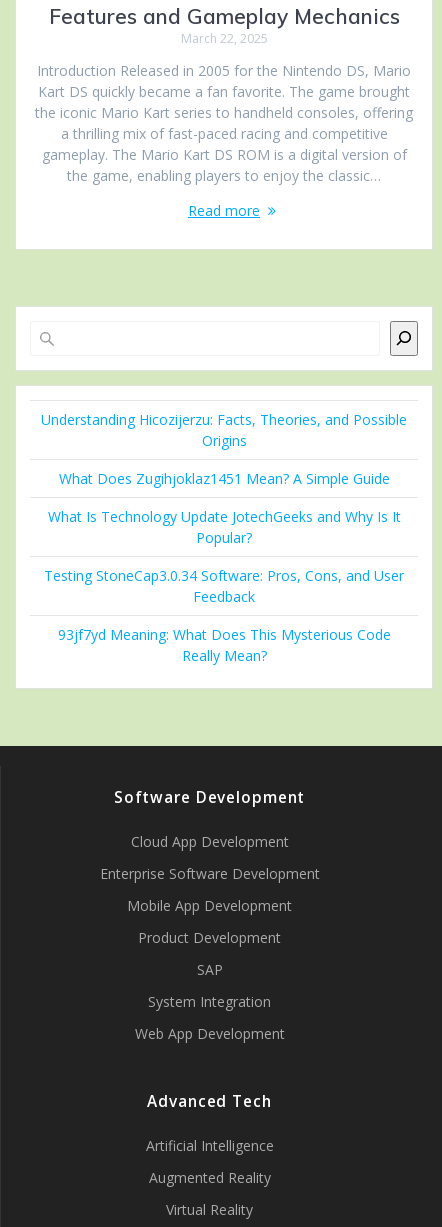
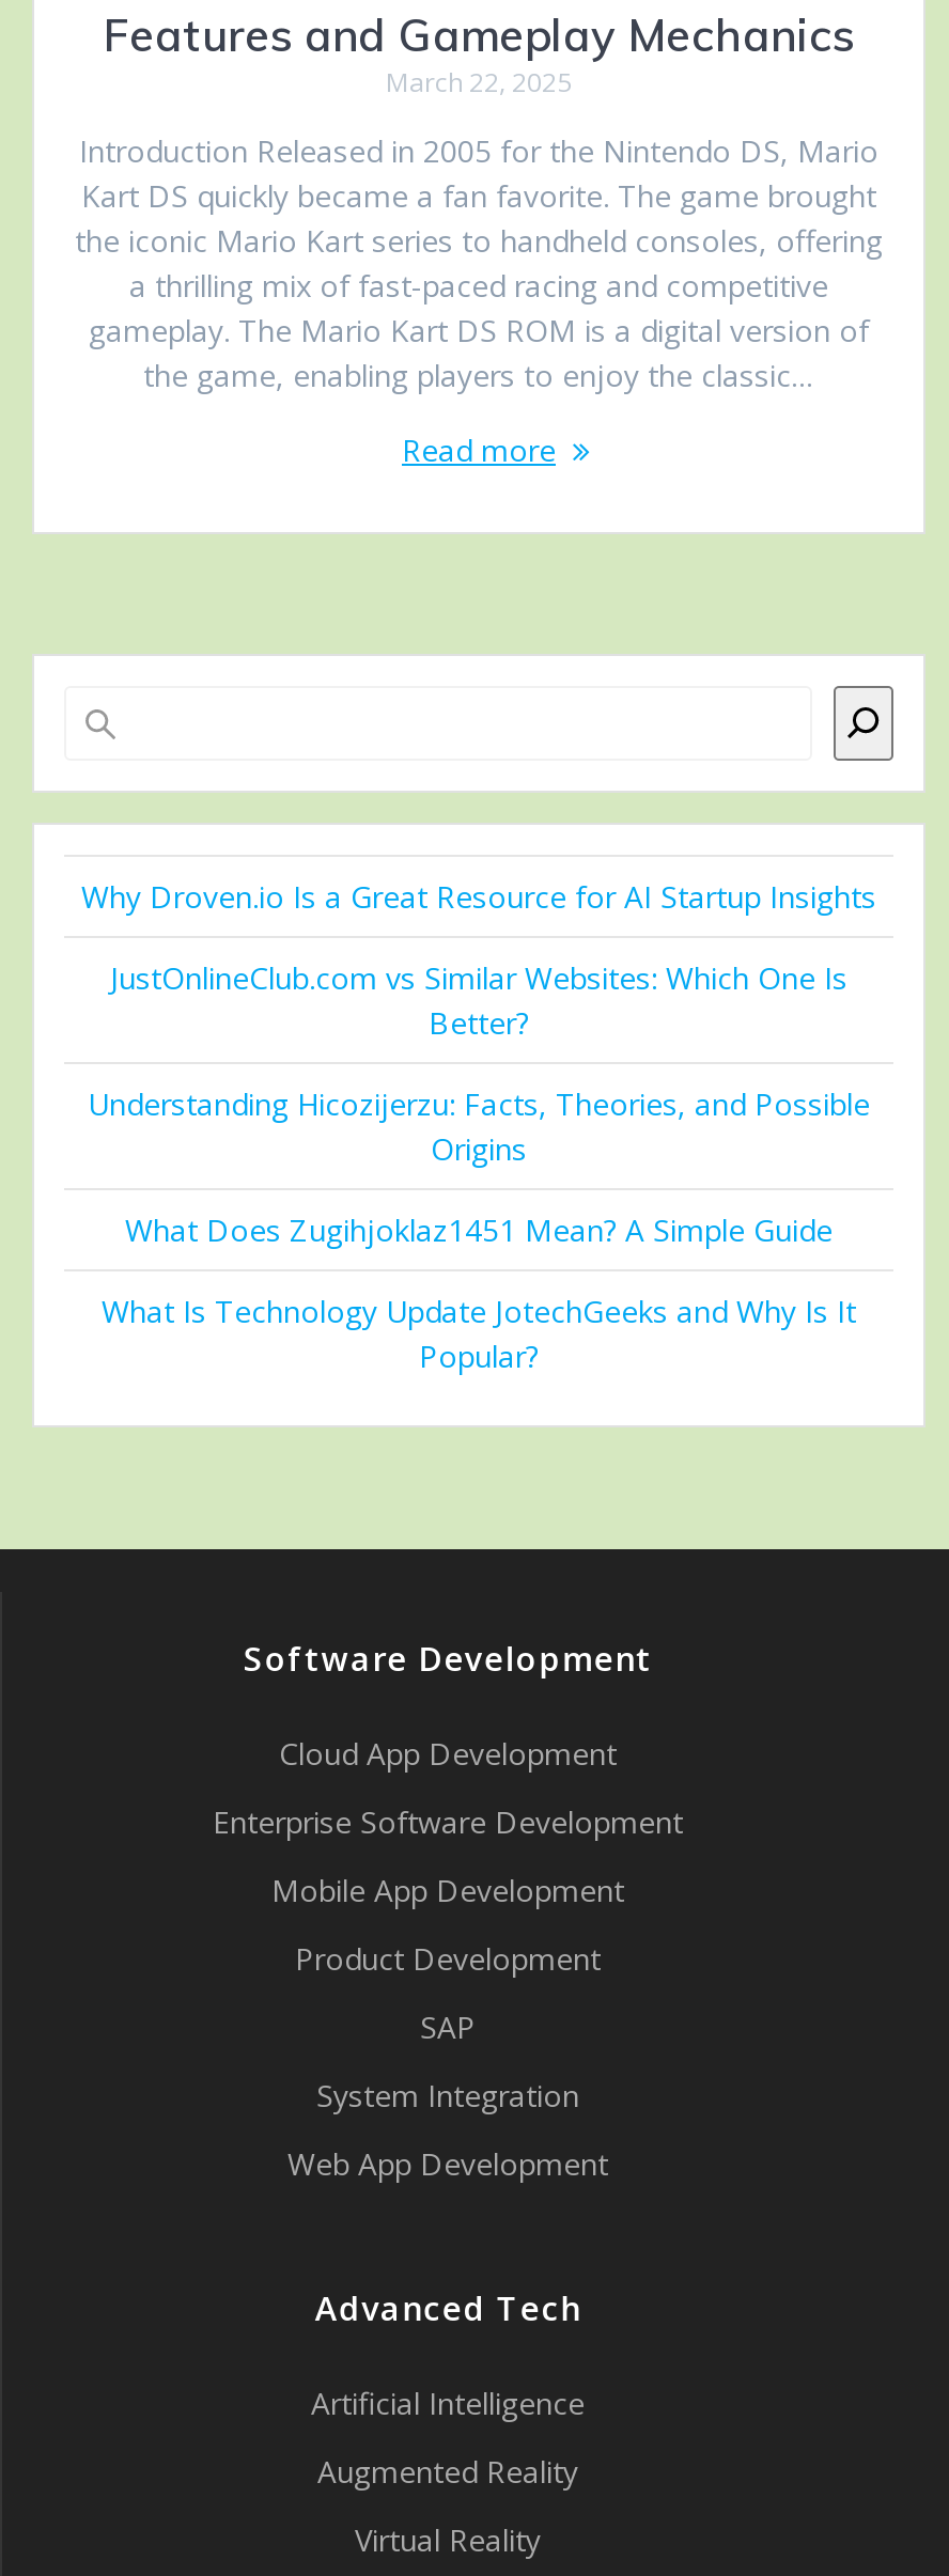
none -> [81,876,876,1042] Why Droven.io Is a Great Resource for AI Startup Insights | JustOnlineClub.com vs Similar Websites: Which One Is | Better?
moved [41,410,407,547] -> [88,1083,870,1376]: Understanding Hicozijerzu: Facts, Theories, and Possible | Origins | What Does Zugihjoklaz1451 Mean? A Simple Guide | What Is Technology Update JotechGeeks and Why Is It | Popular?
[44,566,404,665] Testing StoneCap3.0.34 Software: Pros, Cons, and User | Feedback | 93jf7yd Meaning: What Does This Mysterious Code | Really Mean? -> none

